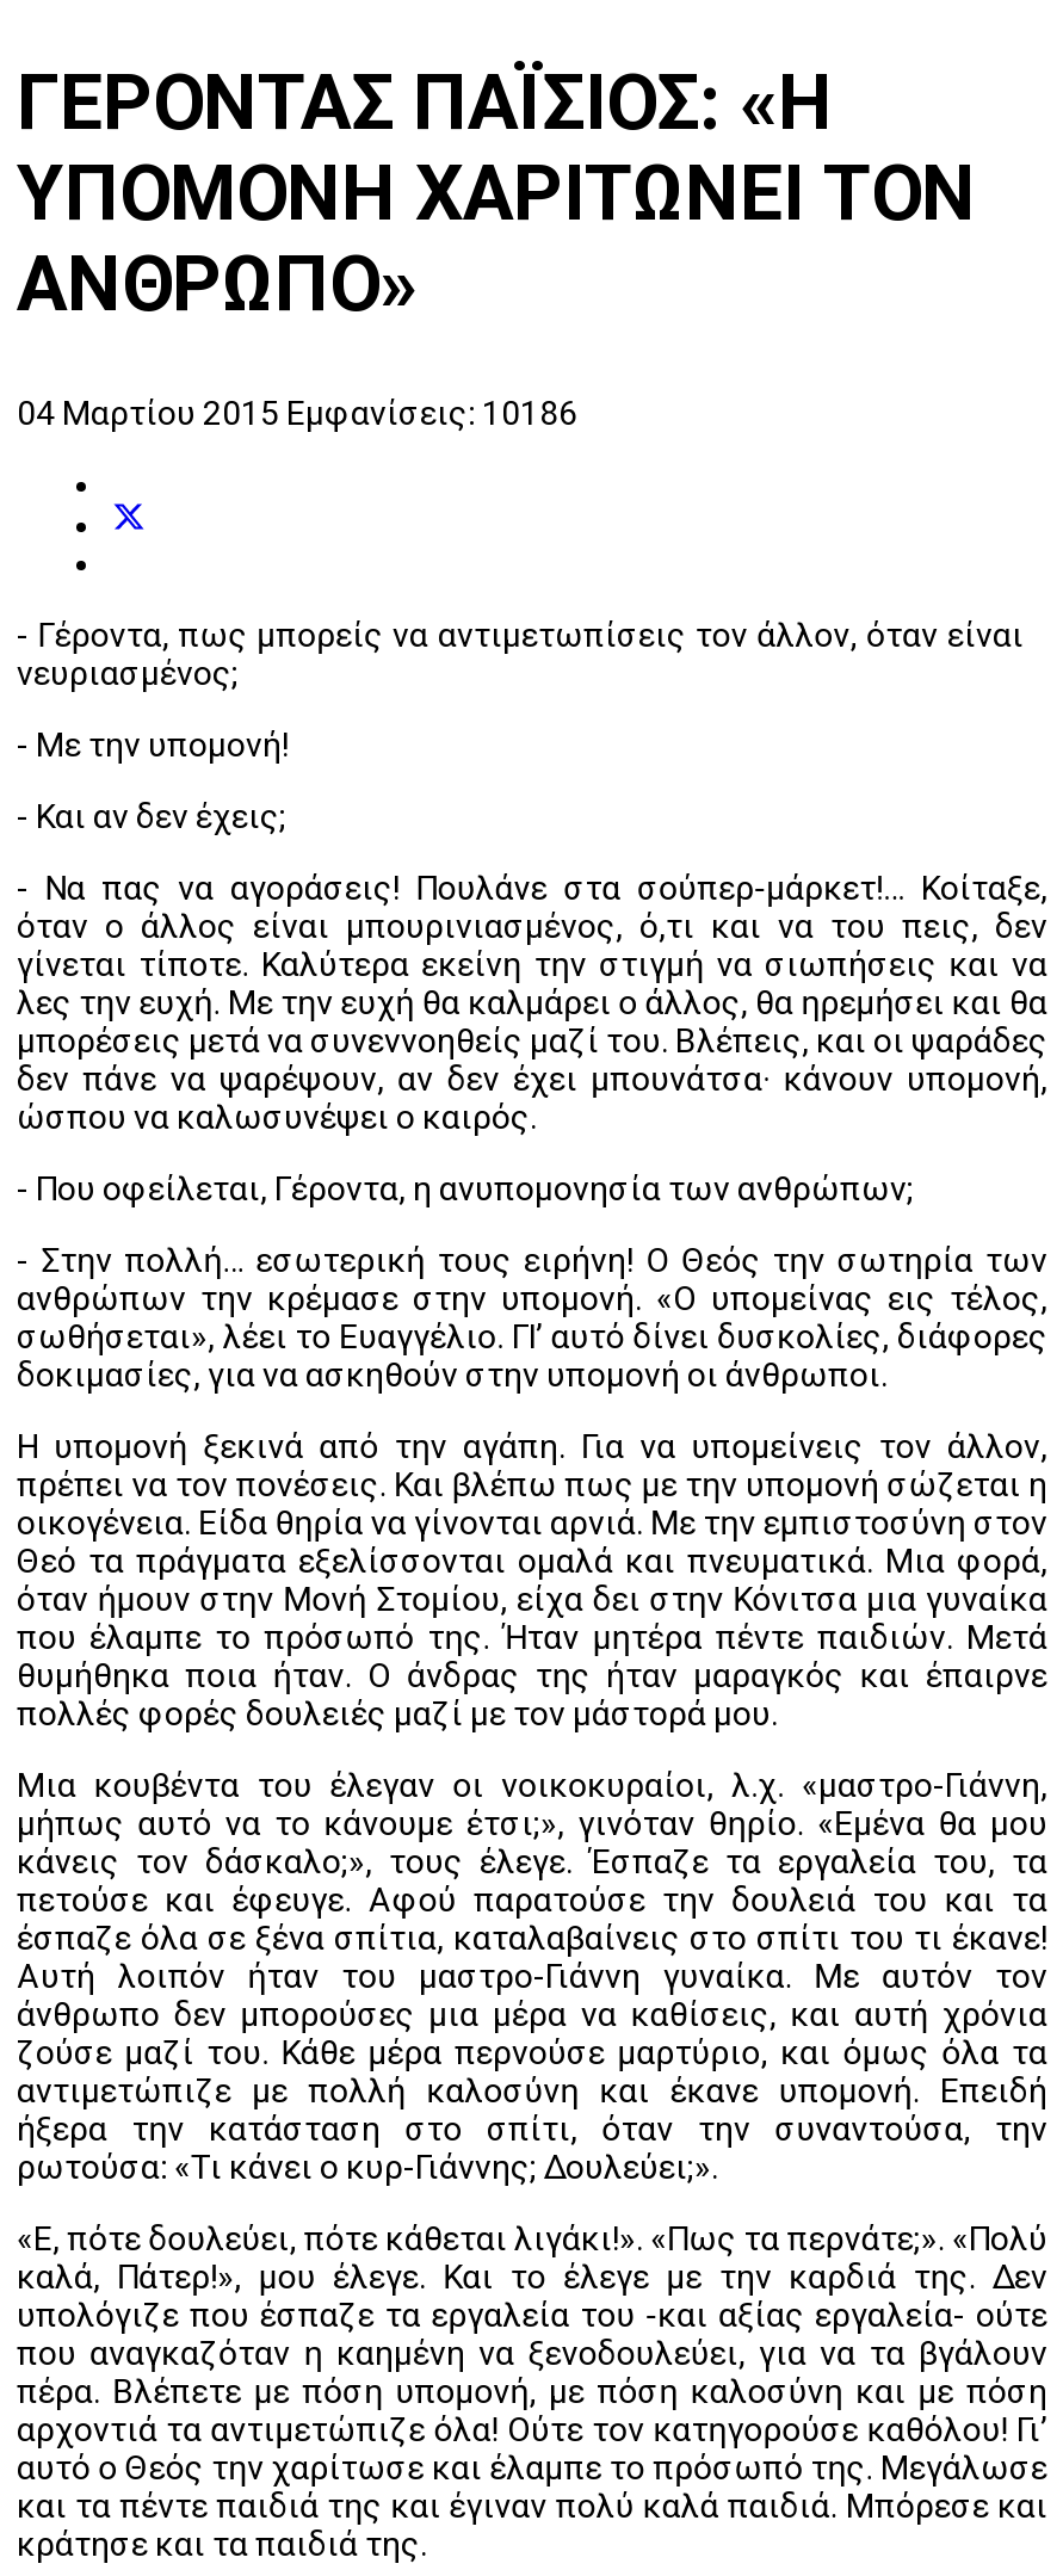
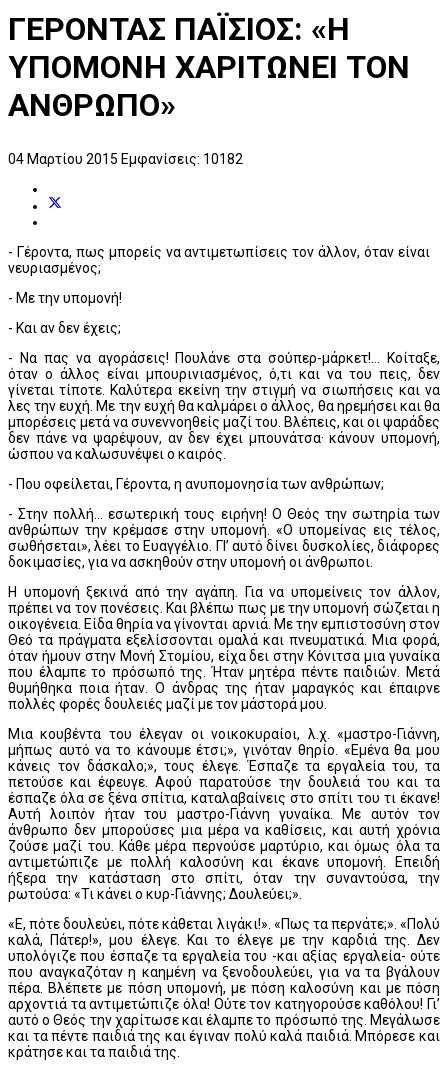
[17,394,577,432] 04 Μαρτίου 2015 Εμφανίσεις: 10186 -> [8,151,243,167] 04 Μαρτίου 2015 Εμφανίσεις: 10182

